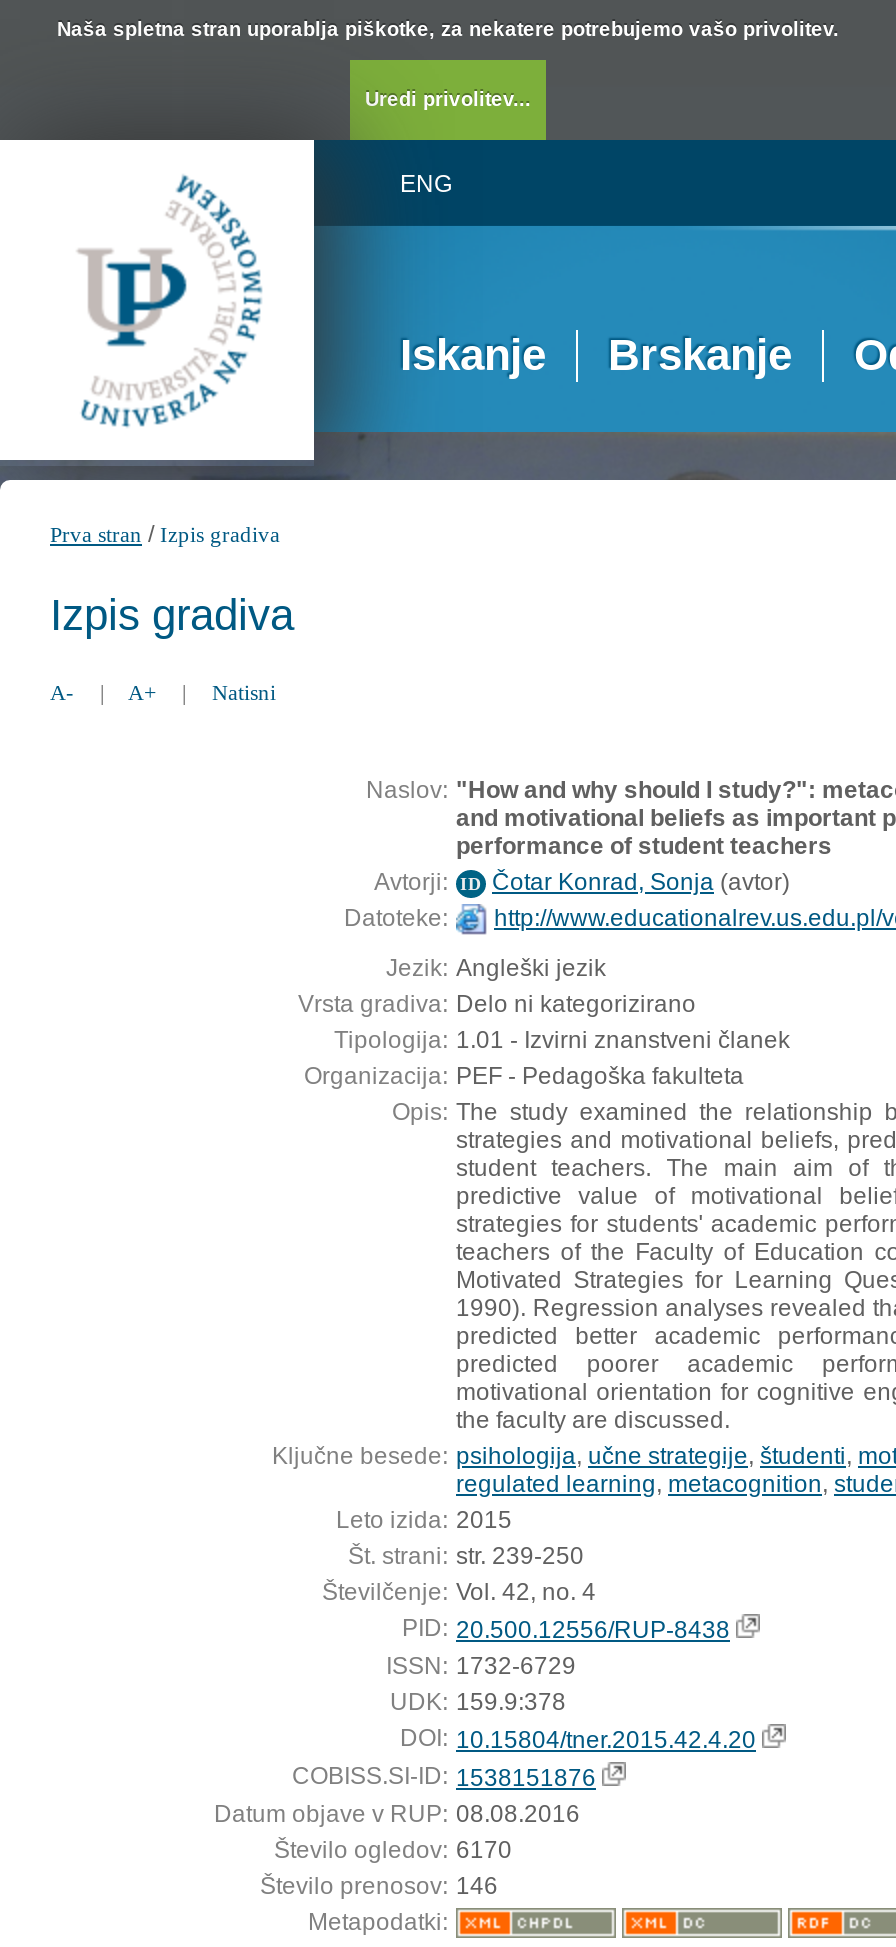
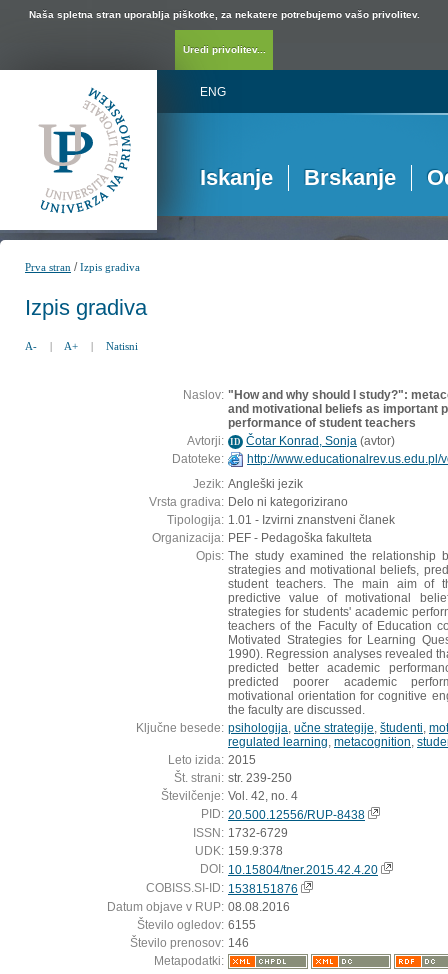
[274,1835,512,1863] Število ogledov: 6170 -> [137,917,256,931] Število ogledov: 6155

